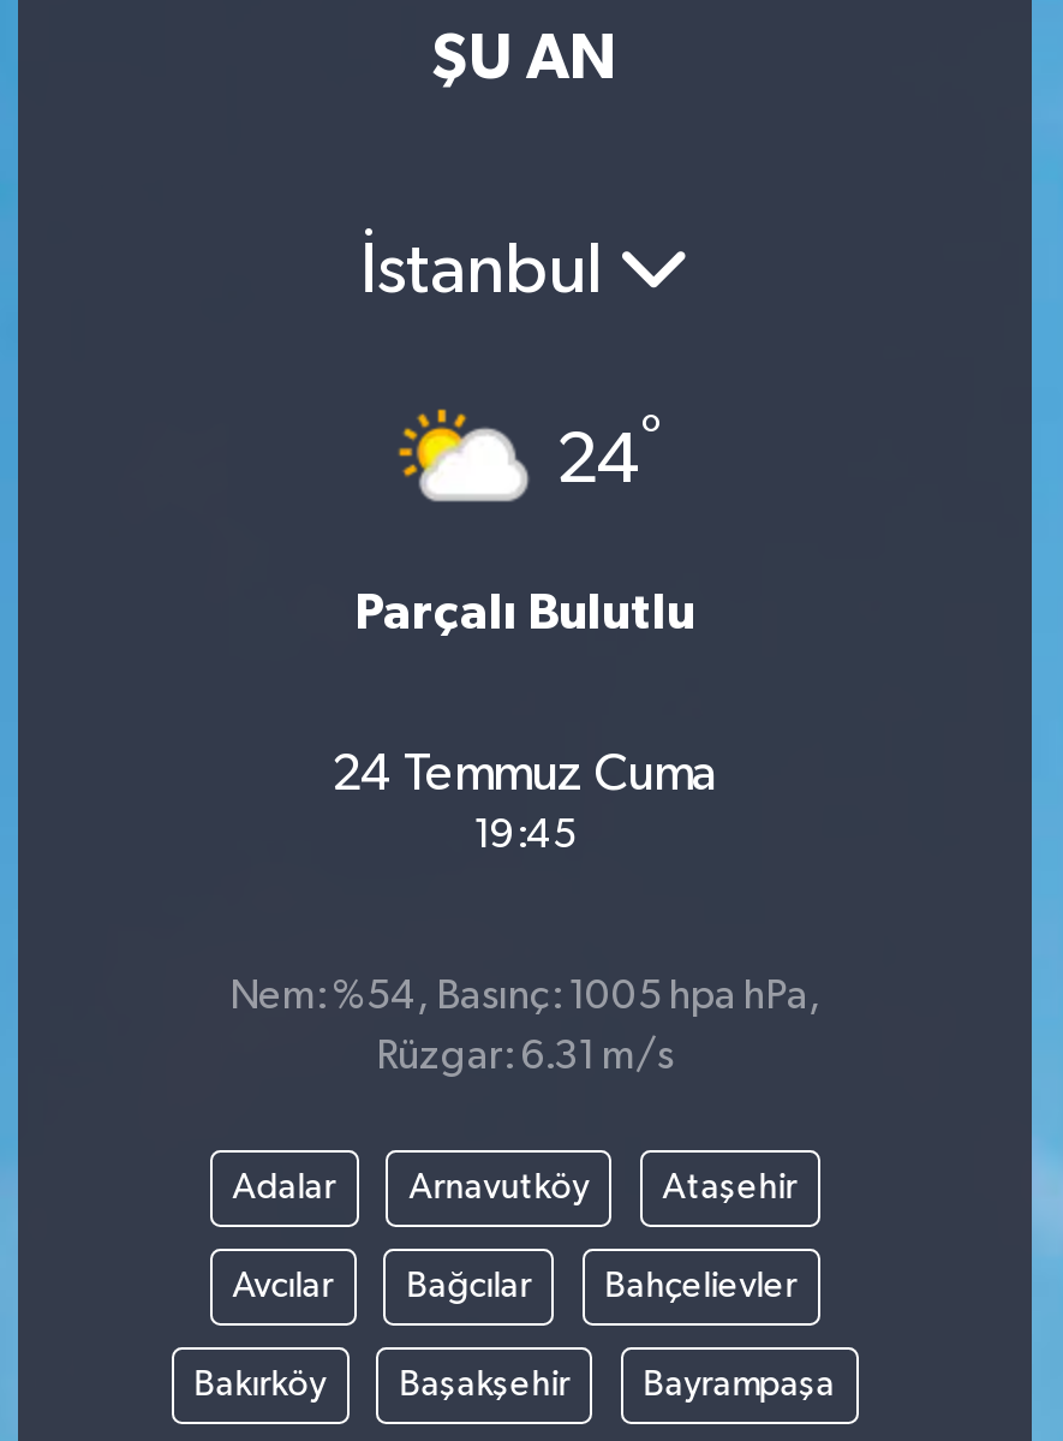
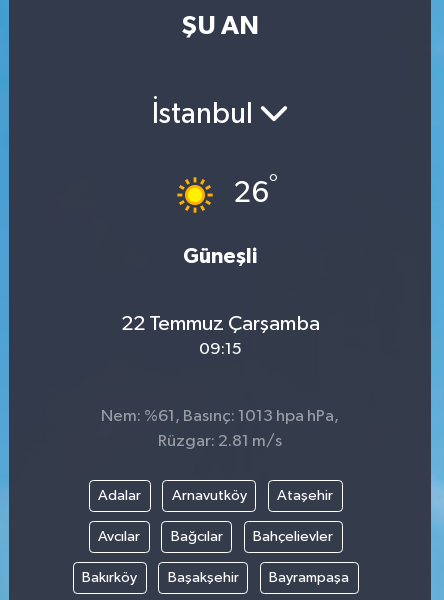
[398,407,662,506] [image] | 24° -> [168,172,277,214] [image] | 26°
[354,588,695,638] Parçalı Bulutlu -> [183,246,257,267] Güneşli
[332,748,718,856] 24 Temmuz Cuma | 19:45 -> [120,313,319,358] 22 Temmuz Çarşamba | 09:15
[229,977,820,1018] Nem: %54, Basınç: 1005 hpa hPa, -> [101,408,339,425] Nem: %61, Basınç: 1013 hpa hPa,
[376,1037,674,1078] Rüzgar: 6.31 m/s -> [158,433,282,450] Rüzgar: 2.81 m/s

